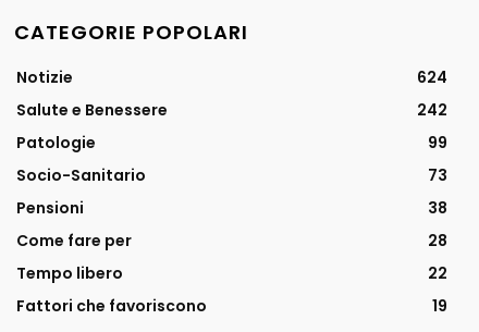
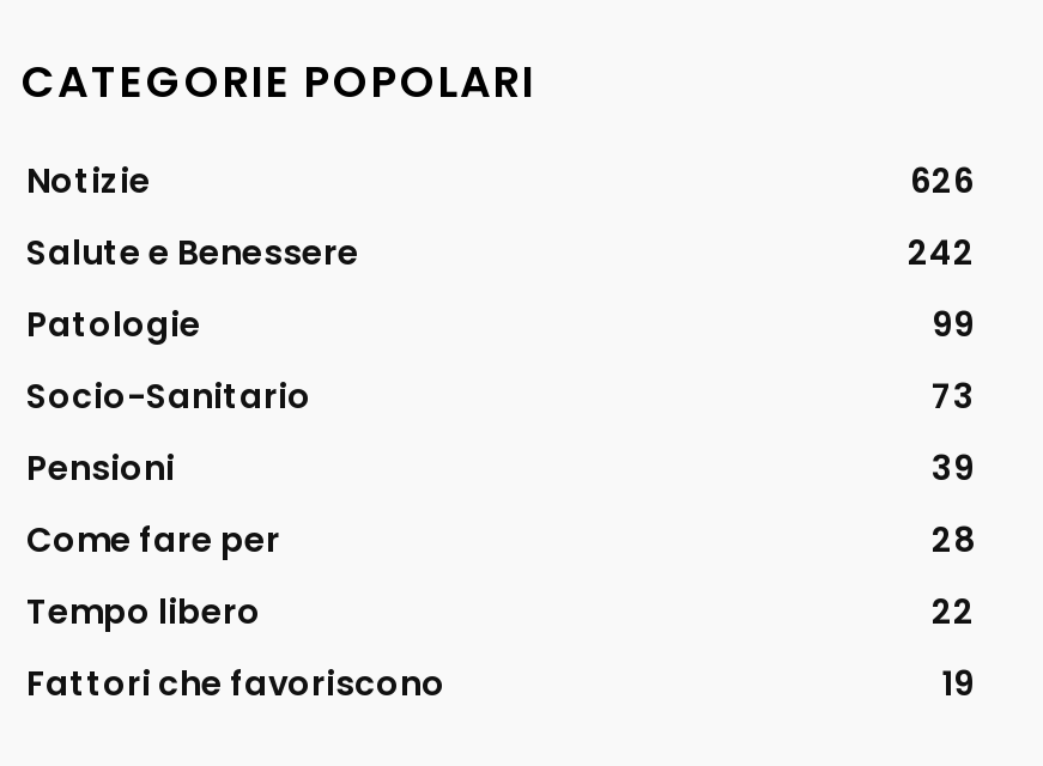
[417,66,447,88] 624 -> [910,157,975,205] 626
[428,197,447,218] 38 -> [932,445,975,492] 39

